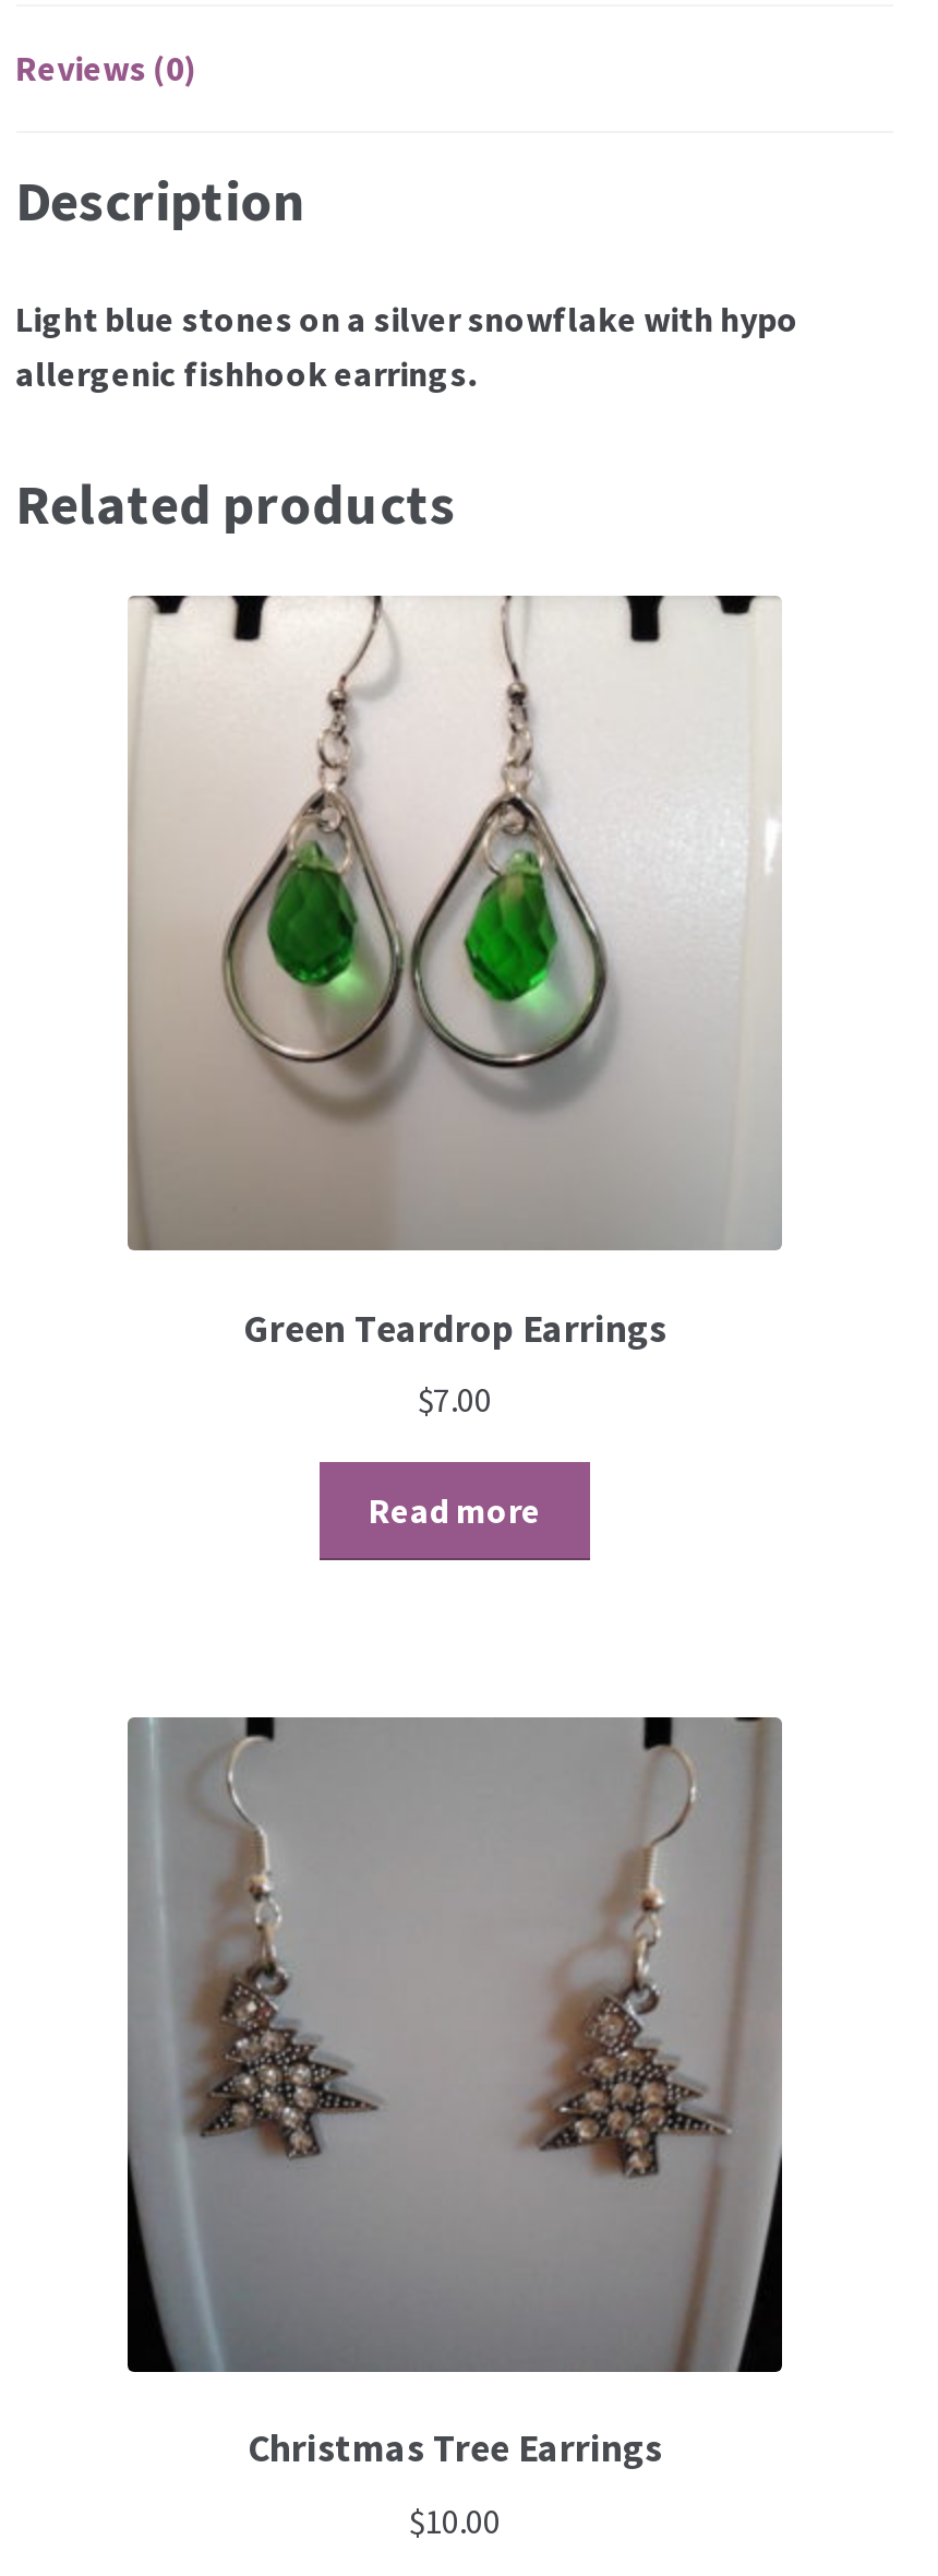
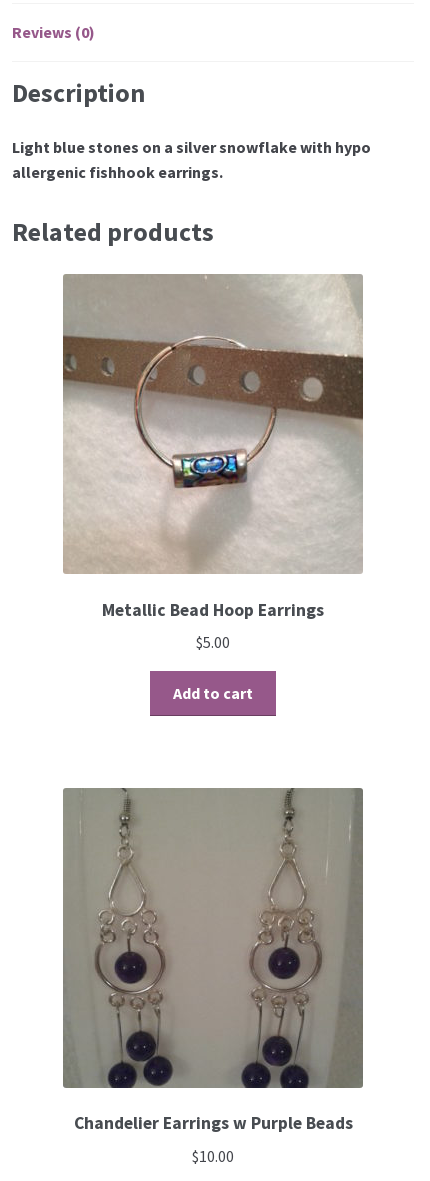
[128,594,782,1352] [image] | Green Teardrop Earrings -> [63,274,364,621] [image] | Metallic Bead Hoop Earrings
[418,1377,492,1421] $7.00 -> [196,632,230,652] $5.00
[369,1488,541,1532] Read more -> [173,683,253,703] Add to cart
[128,1717,662,2473] [image] | Christmas Tree Earrings -> [62,787,352,1134] [image] | Chandelier Earrings w Purple Beads
[518,1717,784,2374] [image] -> [241,789,364,1089] [image]

